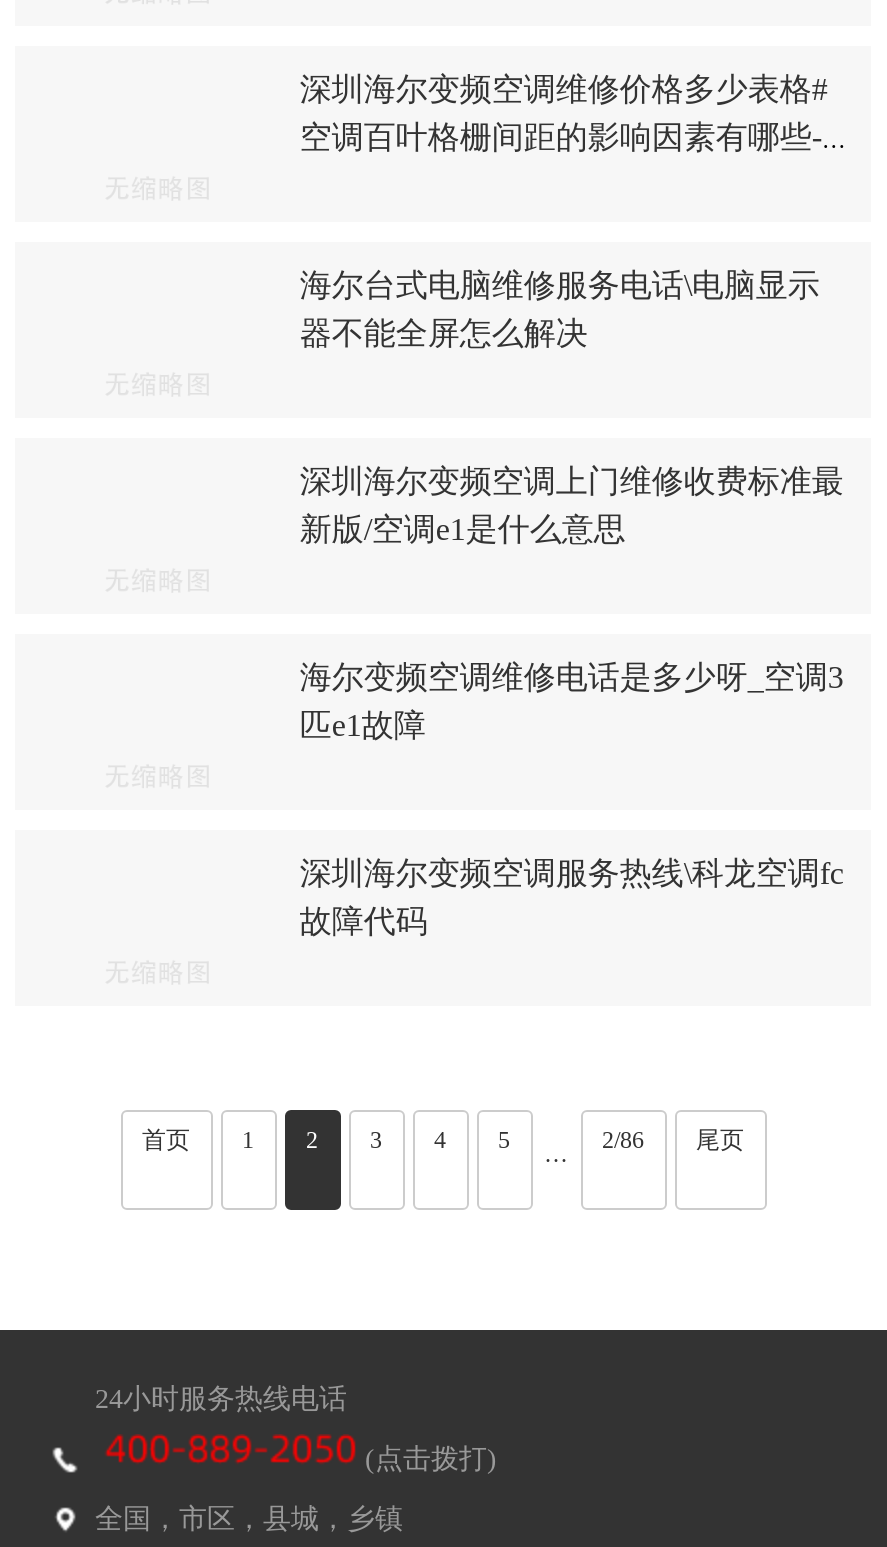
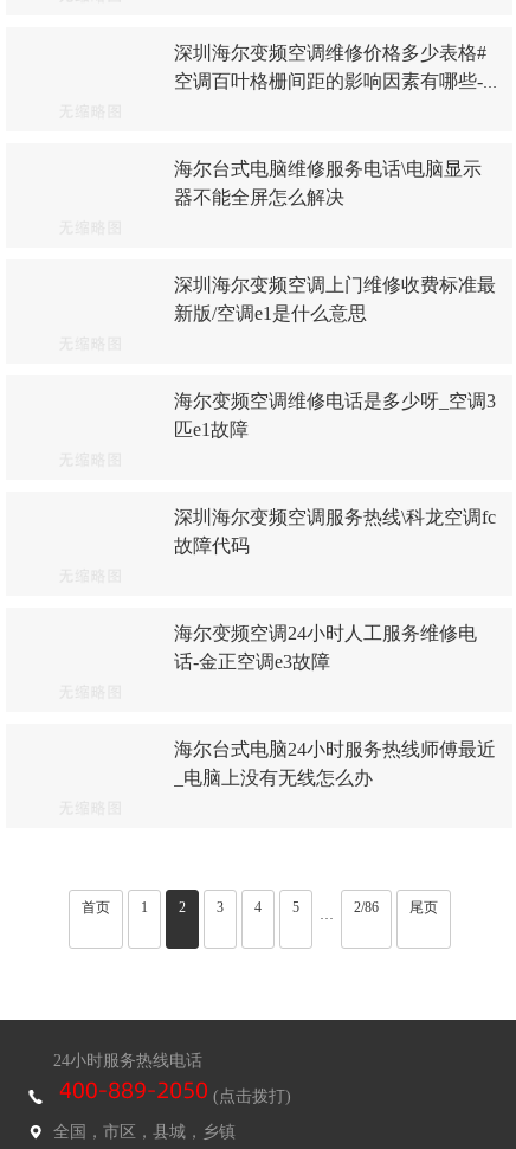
none -> [174,623,477,672] 海尔变频空调24小时人工服务维修电 | 话-金正空调e3故障
none -> [174,739,496,788] 海尔台式电脑24小时服务热线师傅最近 | _电脑上没有无线怎么办

